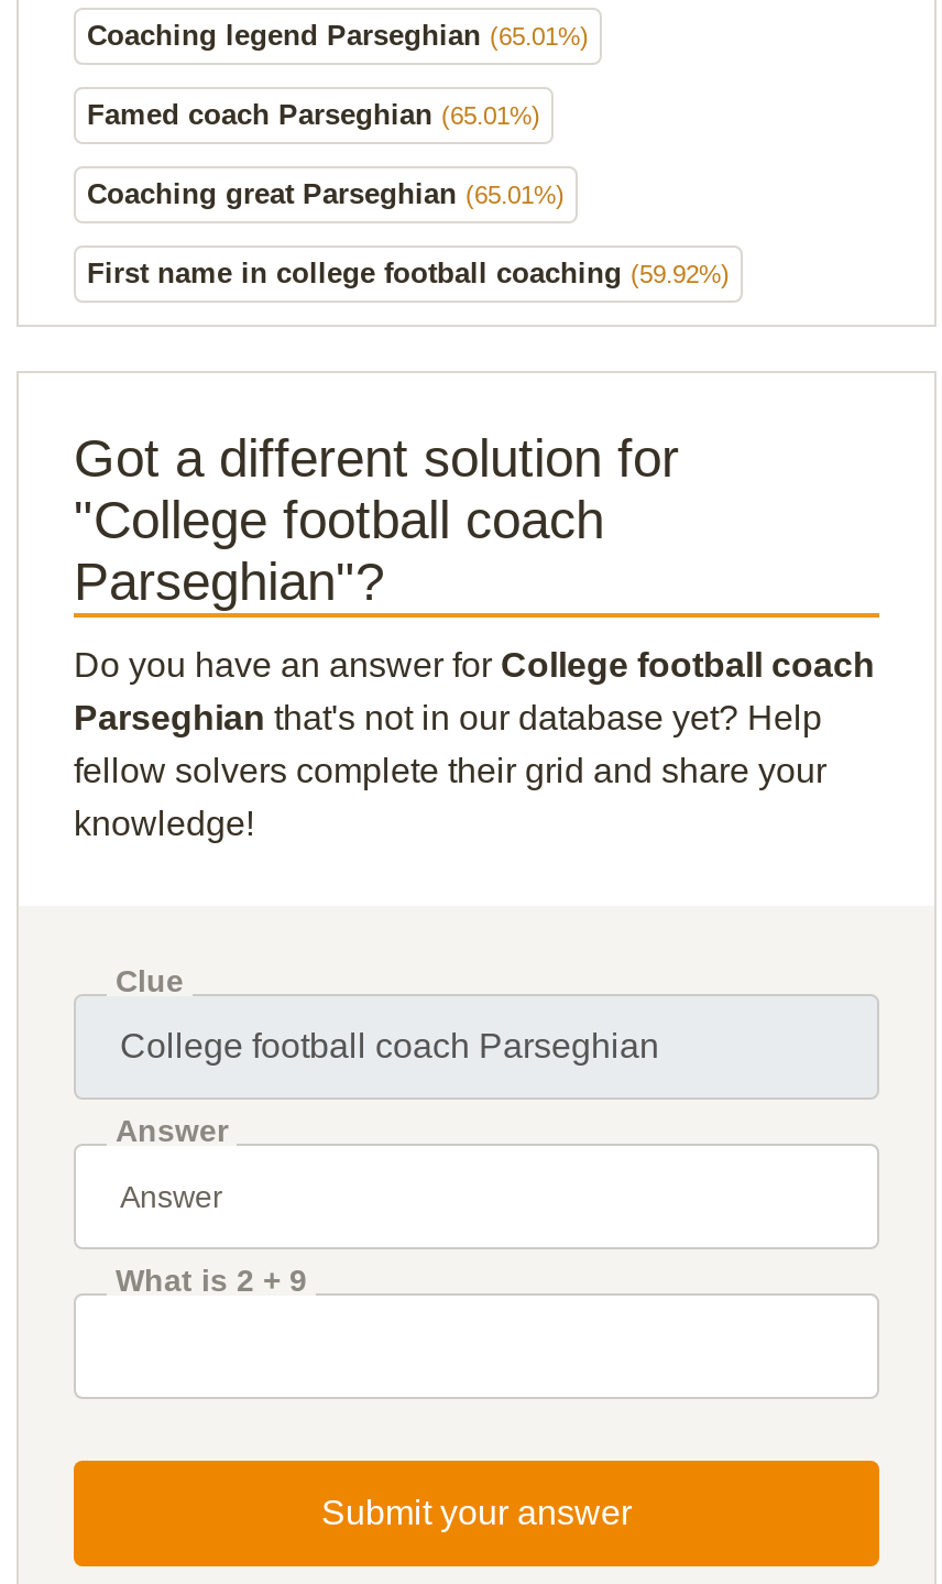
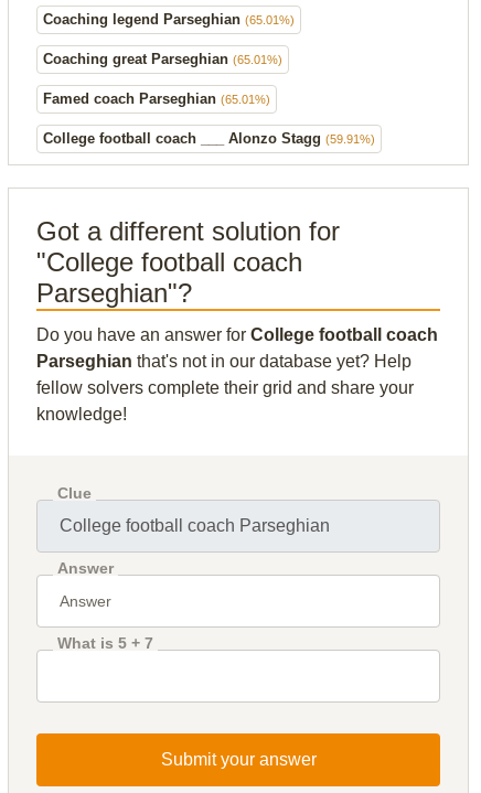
moved [87,97,540,130] -> [43,90,270,107]: Famed coach Parseghian (65.01%)
moved [87,176,565,209] -> [43,50,282,67]: Coaching great Parseghian (65.01%)
[87,256,730,289] First name in college football coaching (59.92%) -> [43,130,375,146] College football coach ___ Alonzo Stagg (59.91%)
[116,1262,307,1297] What is 2 + 9 -> [57,634,153,651] What is 5 + 7

